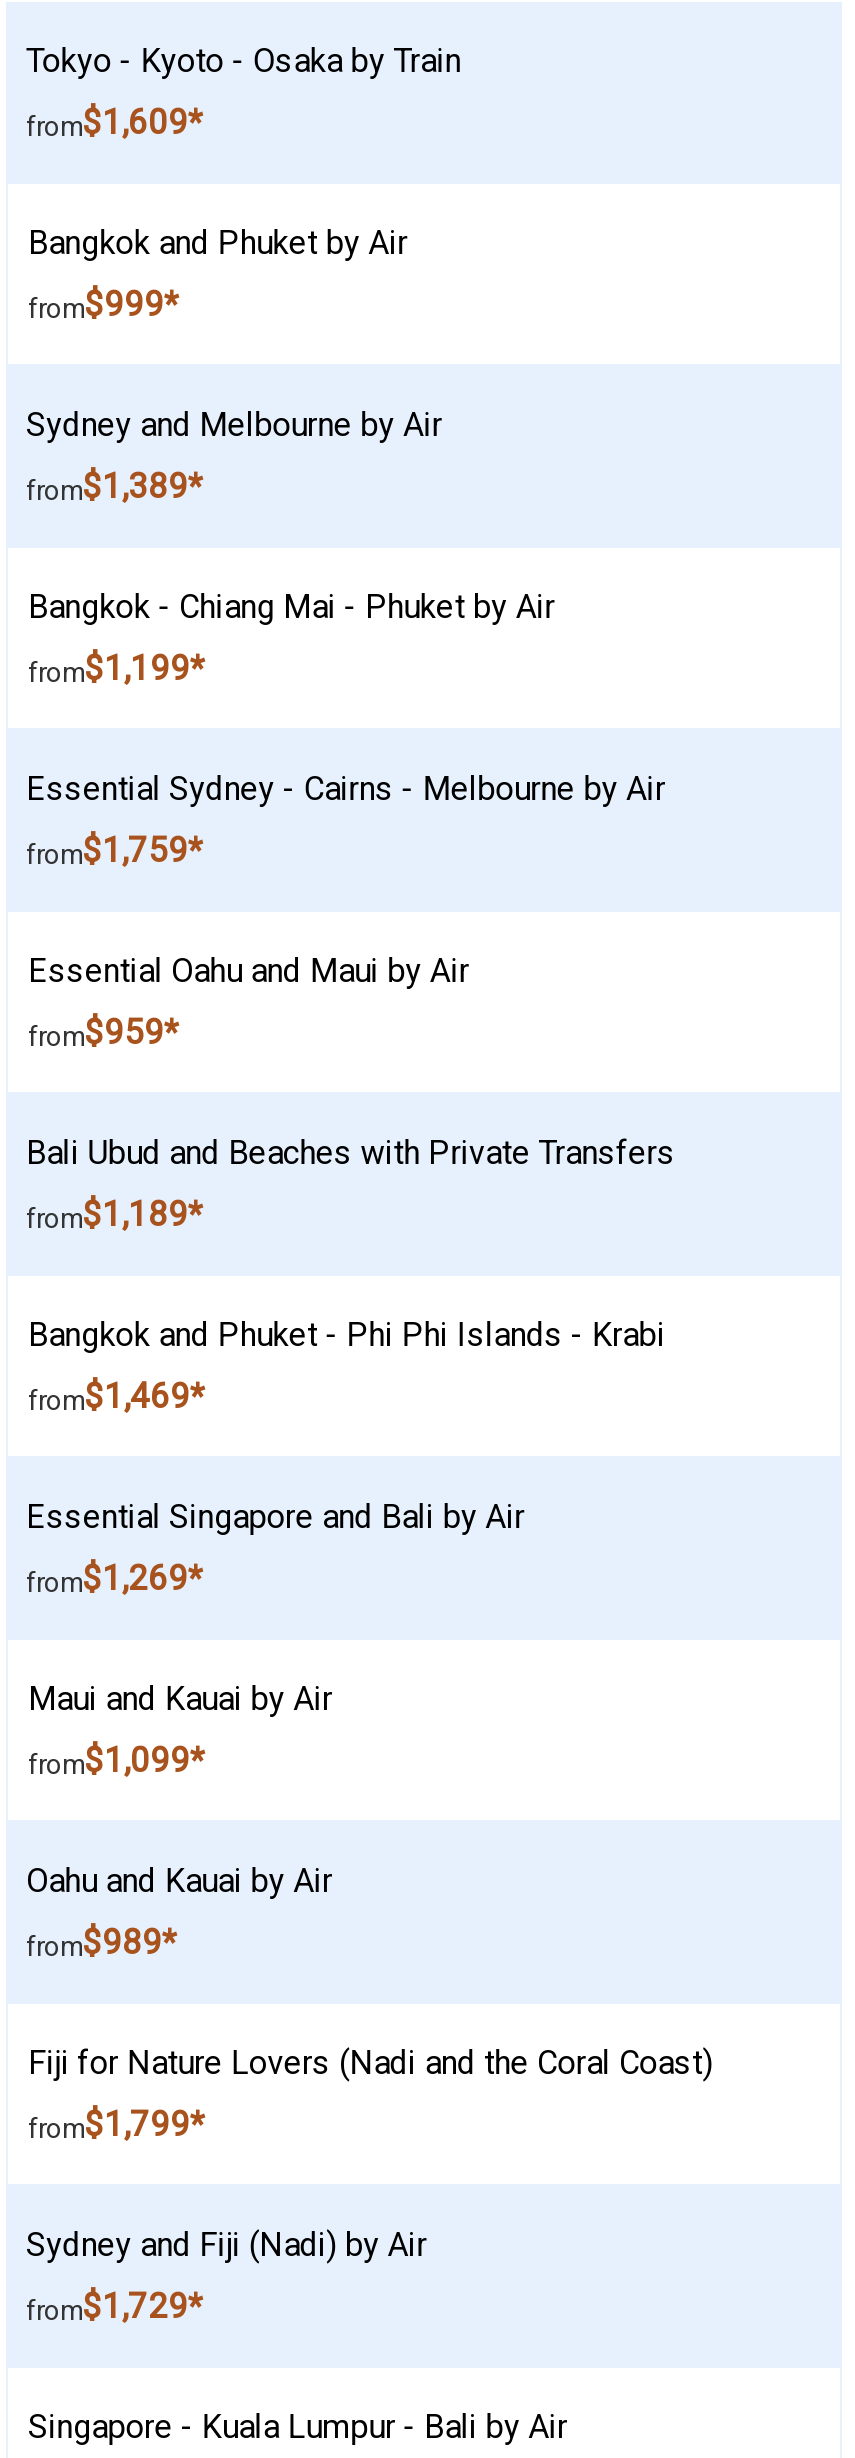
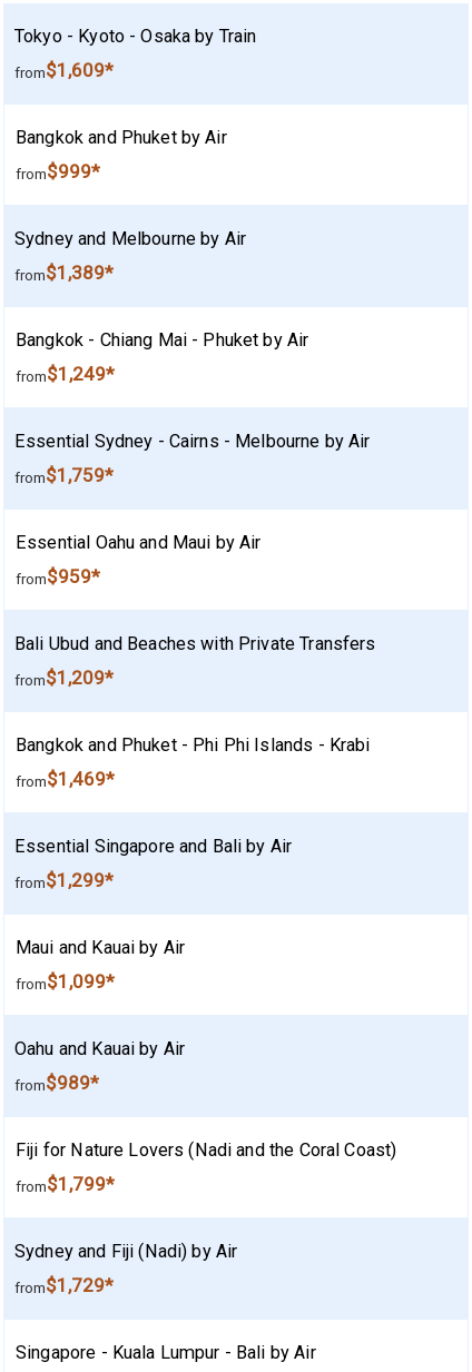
[28,648,206,688] from$1,199* -> [16,363,115,385] from$1,249*
[26,1194,204,1234] from$1,189* -> [14,667,114,689] from$1,209*
[26,1558,204,1598] from$1,269* -> [14,869,114,891] from$1,299*

